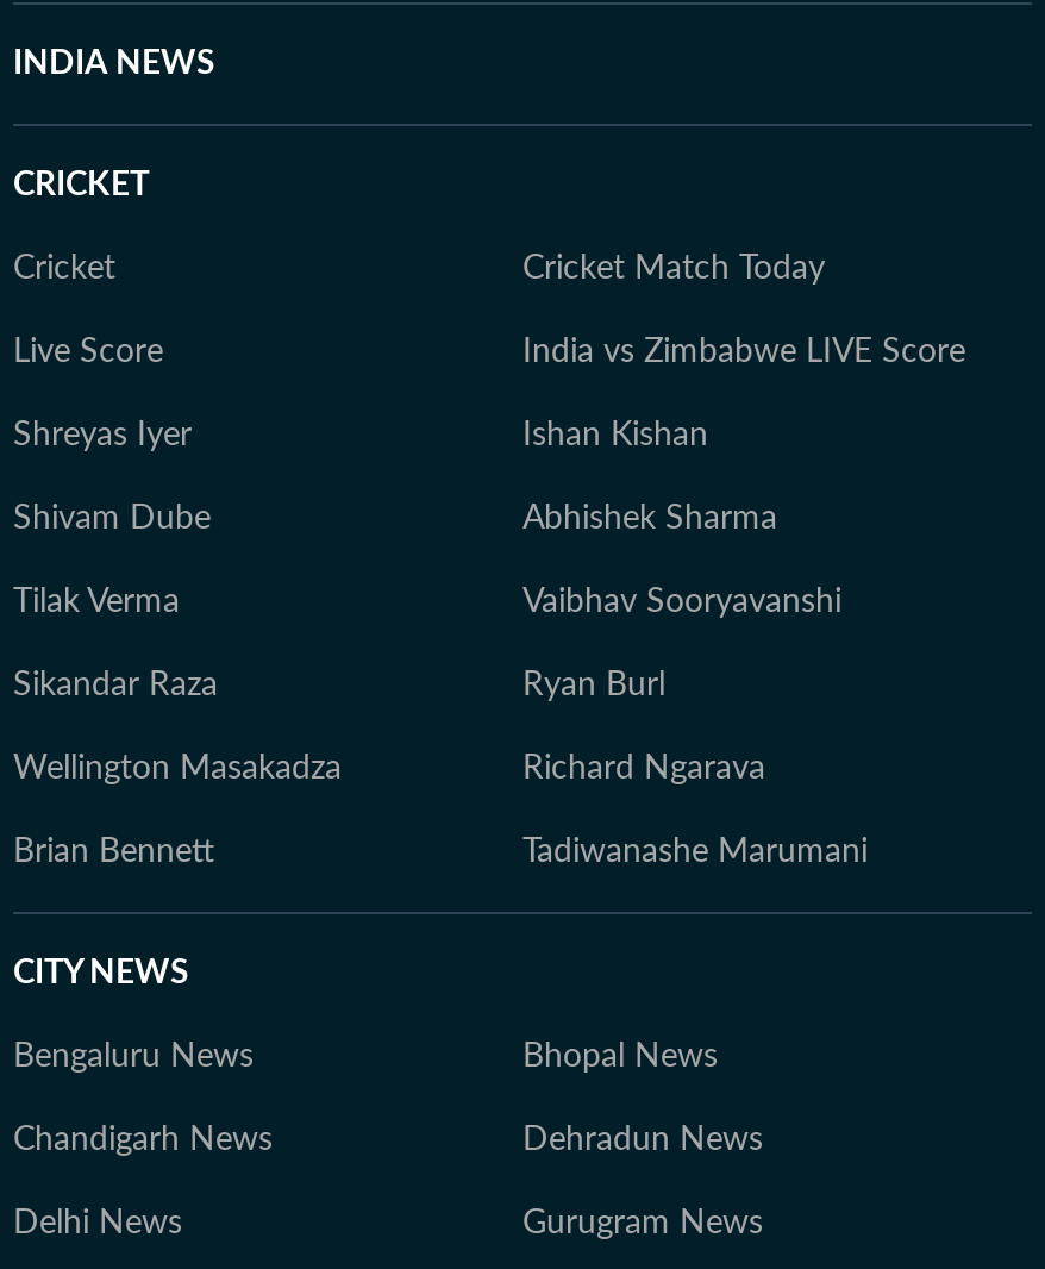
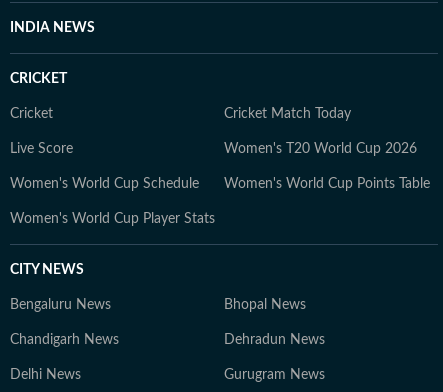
[13,336,965,869] India vs Zimbabwe LIVE Score | Shreyas Iyer | Ishan Kishan | Shivam Dube | Abhishek Sharma | Tilak Verma | Vaibhav Sooryavanshi | Sikandar Raza | Ryan Burl | Wellington Masakadza | Richard Ngarava | Brian Bennett | Tadiwanashe Marumani -> [10,142,430,226] Women's T20 World Cup 2026 | Women's World Cup Schedule | Women's World Cup Points Table | Women's World Cup Player Stats

